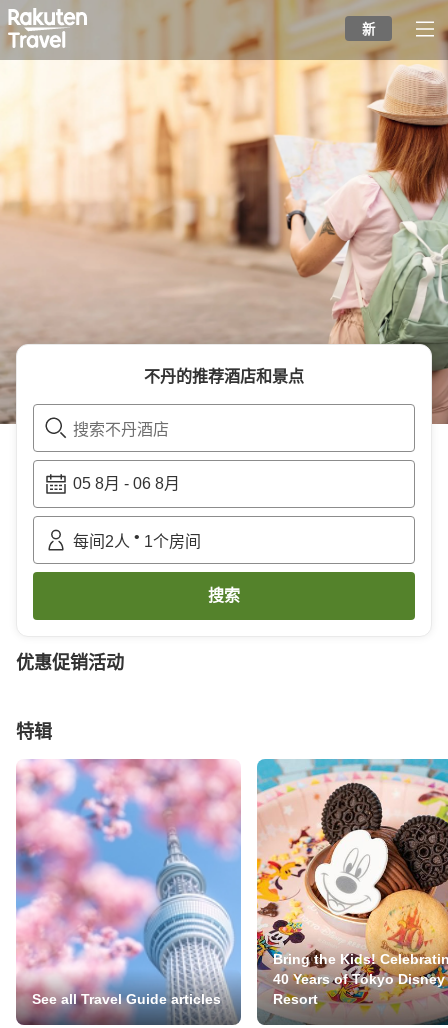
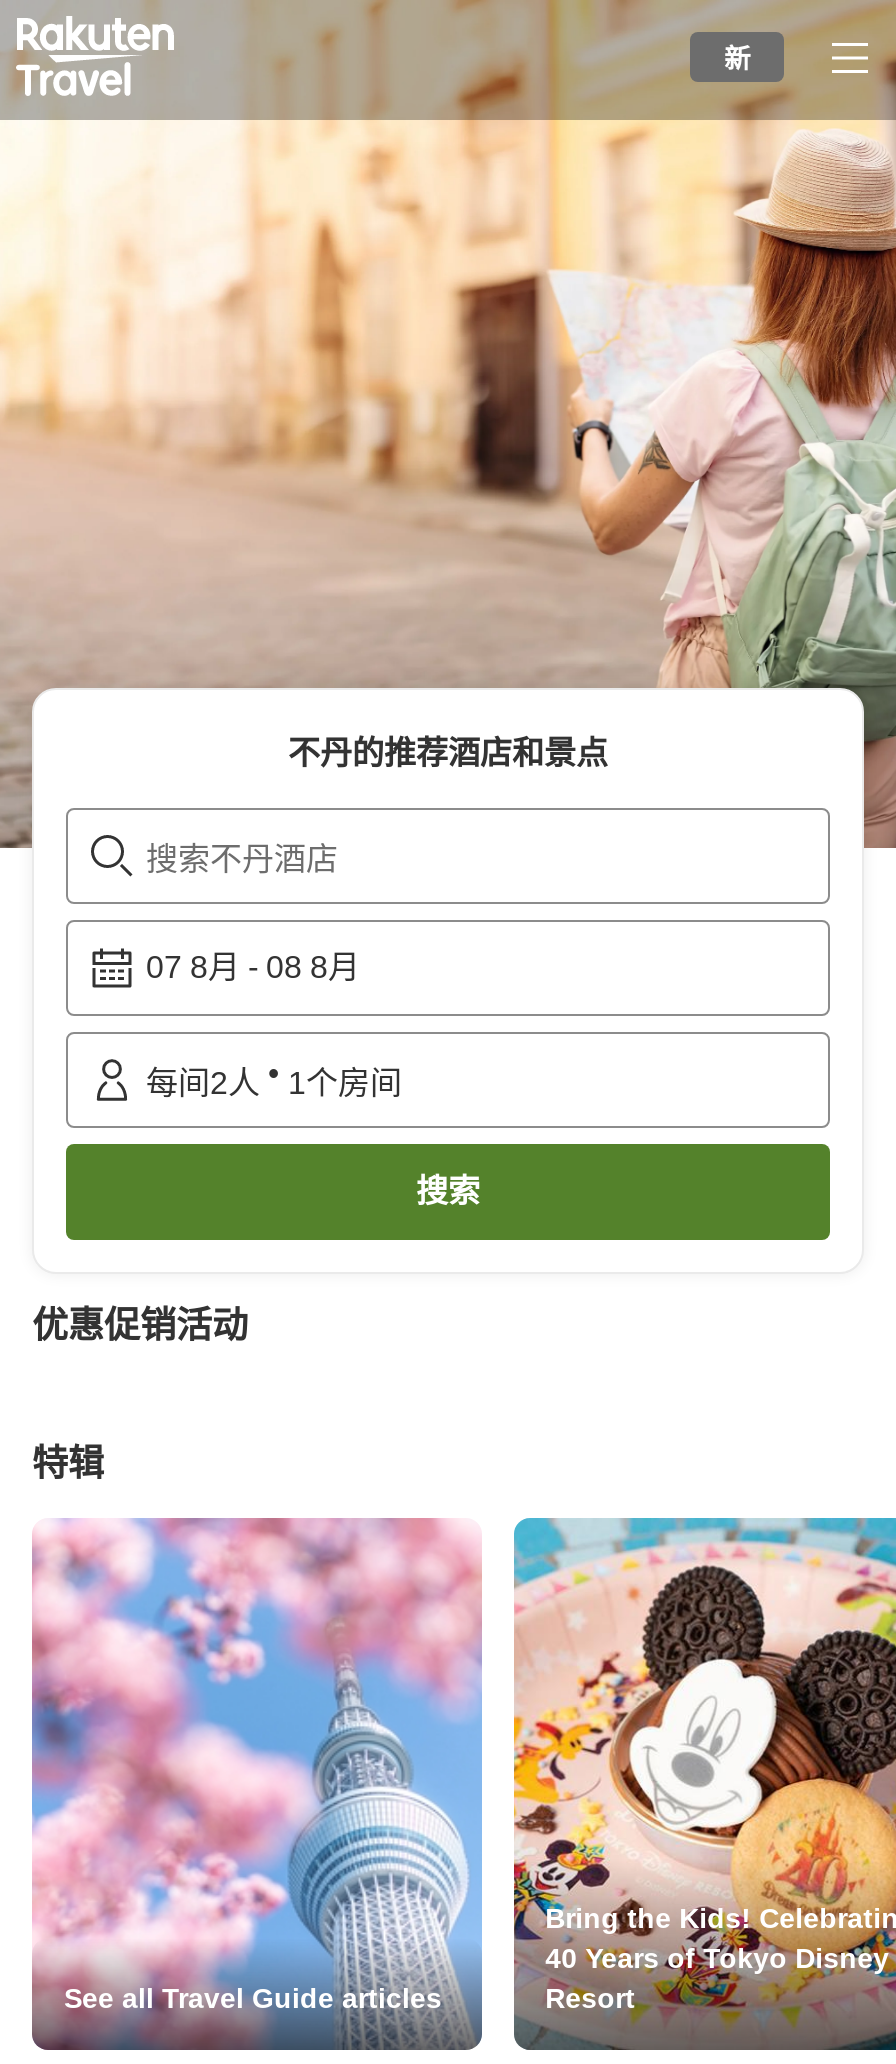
[73,475,180,492] 05 8月- 06 8月 -> [146,949,360,983] 07 8月- 08 8月

